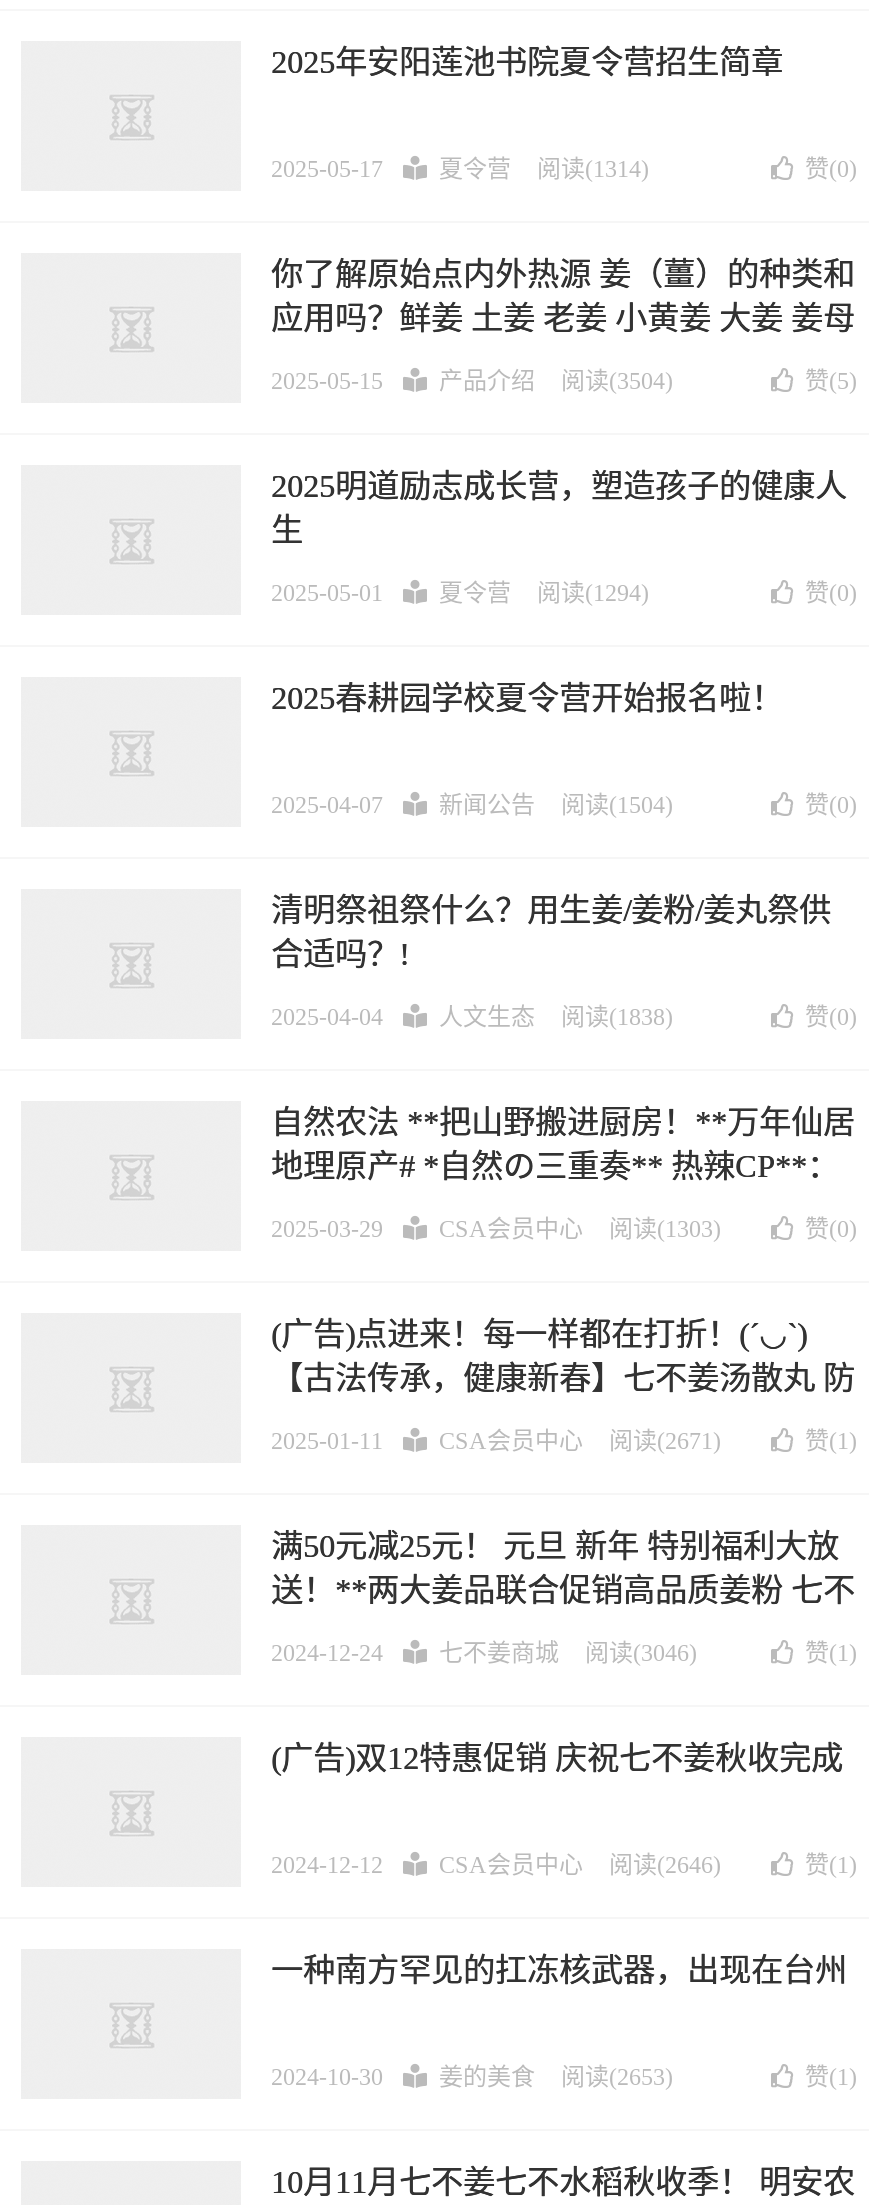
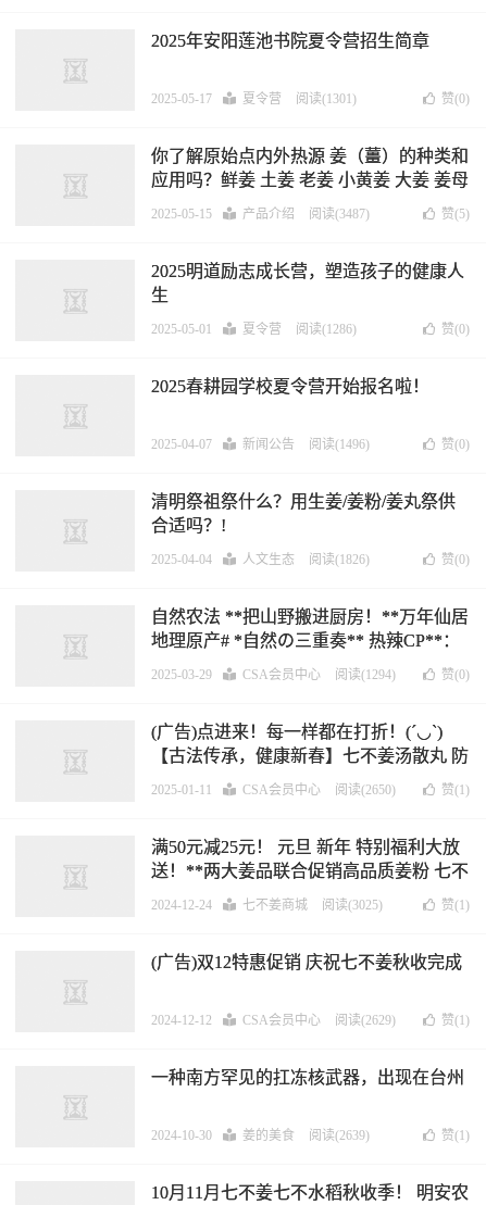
[271,155,649,183] 2025-05-17 夏令营 阅读(1314) -> [151,91,357,106] 2025-05-17 夏令营 阅读(1301)
[271,367,673,395] 2025-05-15 产品介绍 阅读(3504) -> [151,206,370,222] 2025-05-15 产品介绍 阅读(3487)
[271,579,649,607] 2025-05-01 夏令营 阅读(1294) -> [151,322,357,337] 2025-05-01 夏令营 阅读(1286)
[271,791,673,819] 2025-04-07 新闻公告 阅读(1504) -> [151,437,370,452] 2025-04-07 新闻公告 阅读(1496)
[271,1003,673,1031] 2025-04-04 人文生态 阅读(1838) -> [151,552,370,567] 2025-04-04 人文生态 阅读(1826)
[271,1215,721,1243] 2025-03-29 CSA会员中心 阅读(1303) -> [151,667,396,682] 2025-03-29 CSA会员中心 阅读(1294)
[271,1427,721,1455] 2025-01-11 CSA会员中心 阅读(2671) -> [151,782,396,798] 2025-01-11 CSA会员中心 阅读(2650)
[271,1639,697,1667] 2024-12-24 七不姜商城 阅读(3046) -> [151,898,383,913] 2024-12-24 七不姜商城 阅读(3025)
[271,1851,721,1879] 2024-12-12 CSA会员中心 阅读(2646) -> [151,1013,396,1028] 2024-12-12 CSA会员中心 阅读(2629)
[271,2063,673,2091] 2024-10-30 姜的美食 阅读(2653) -> [151,1128,370,1143] 2024-10-30 姜的美食 阅读(2639)

